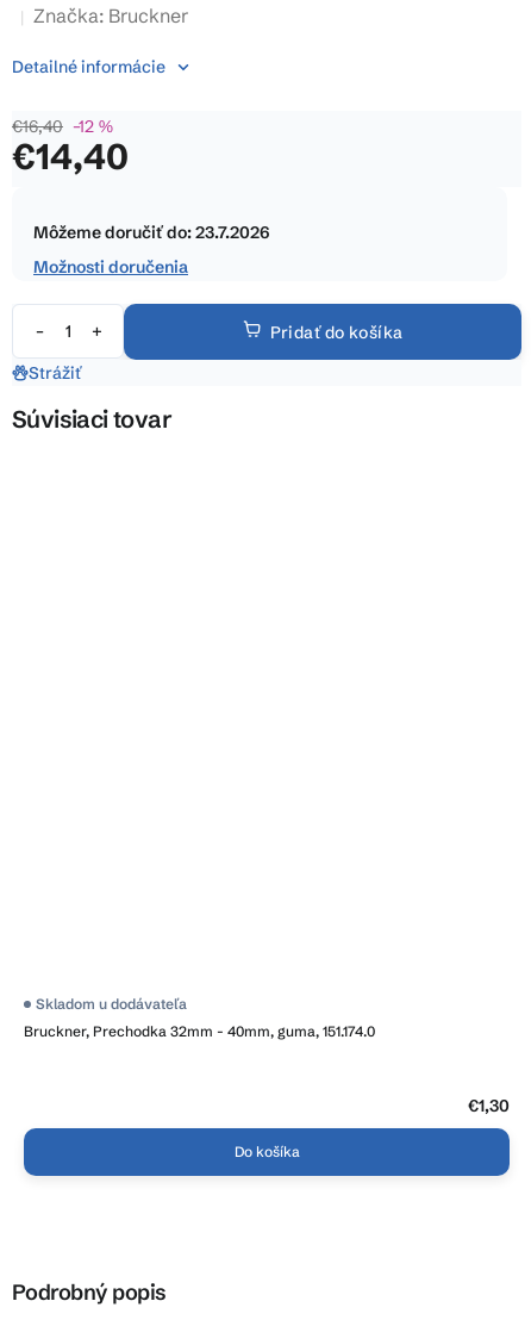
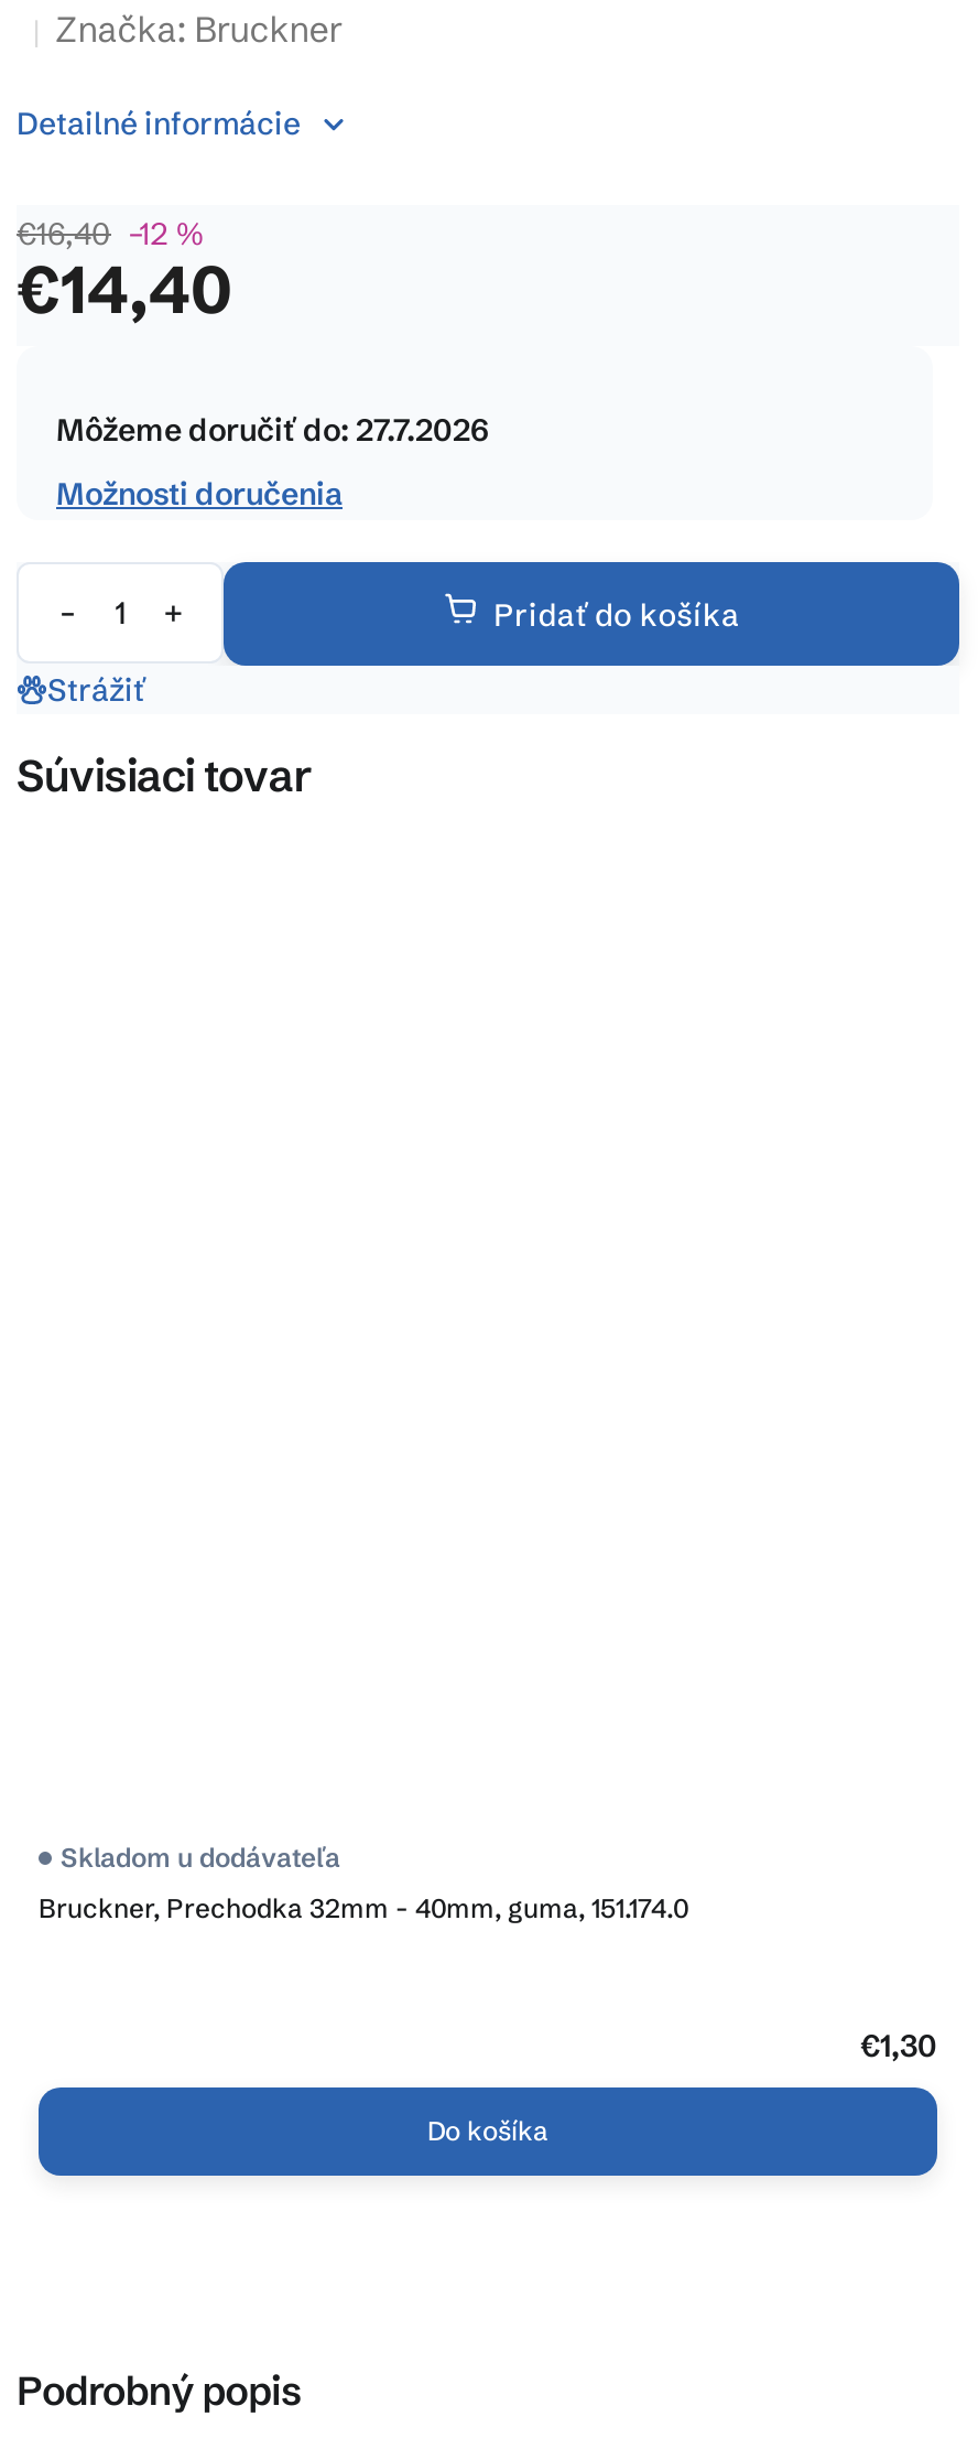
[33,221,270,243] Môžeme doručiť do: 23.7.2026 -> [56,409,490,449] Môžeme doručiť do: 27.7.2026

